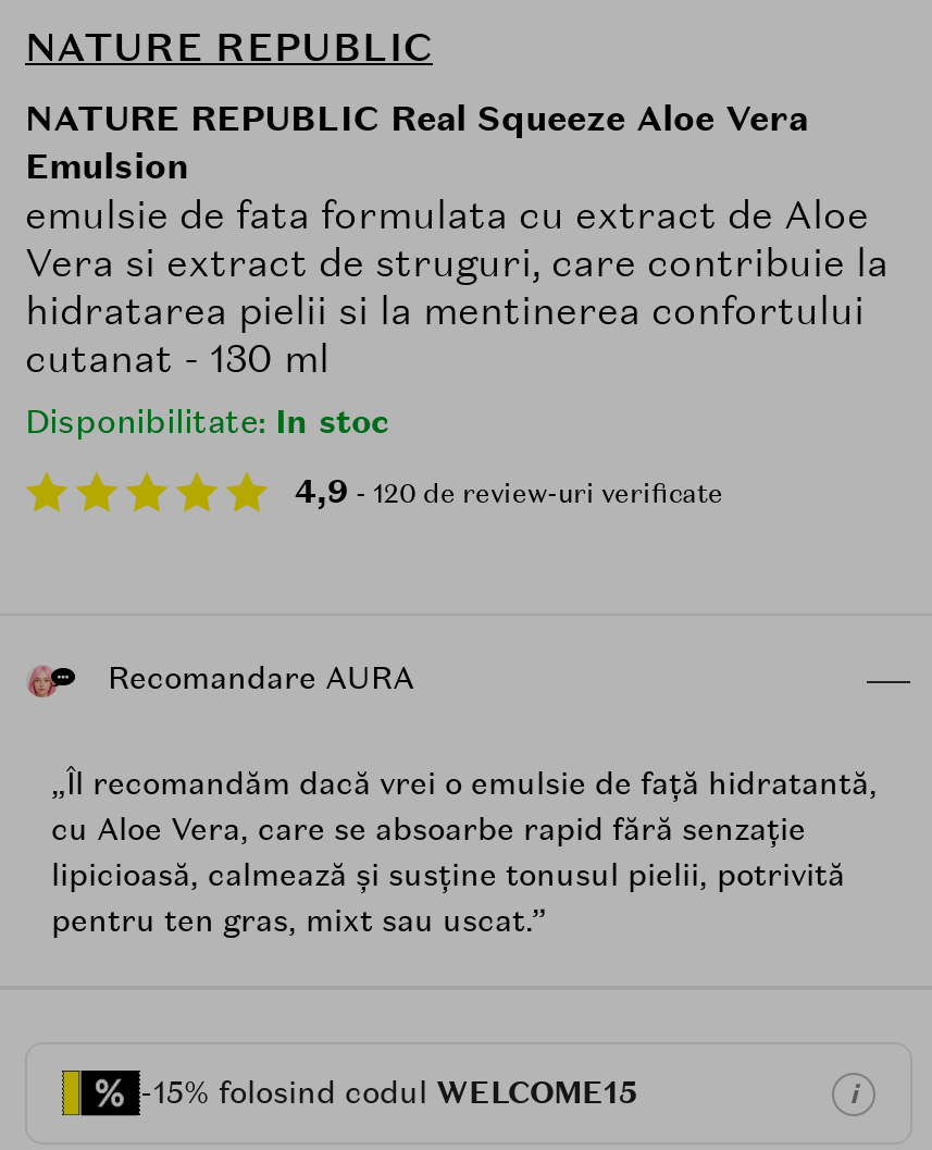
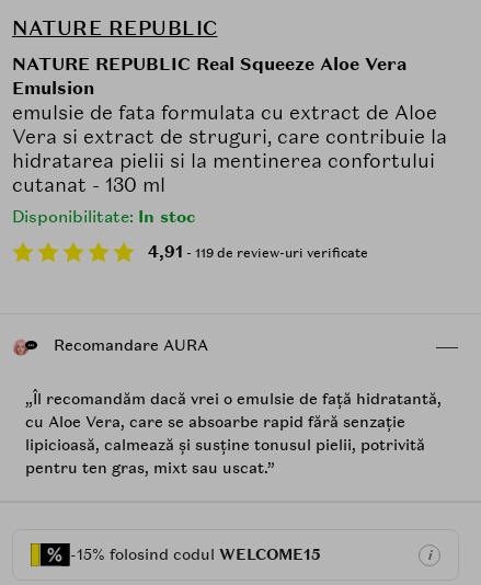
[295,469,723,512] 4,9 - 120 de review-uri verificate -> [148,240,368,262] 4,91 - 119 de review-uri verificate

